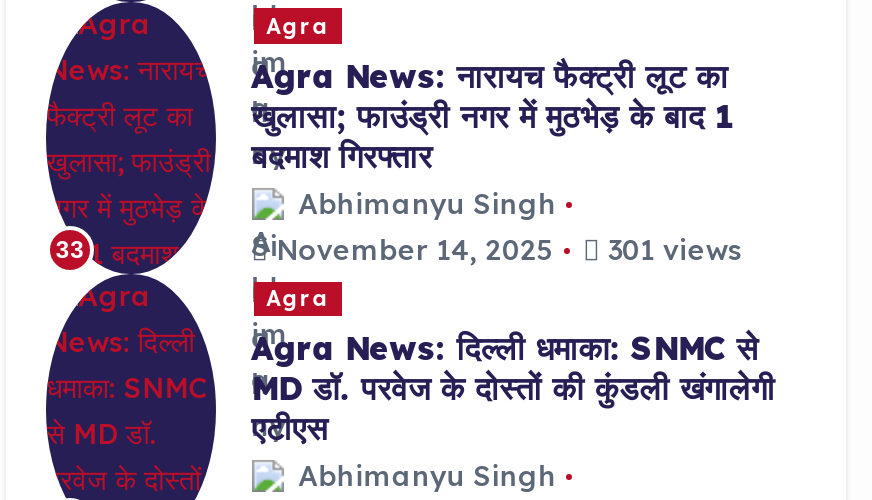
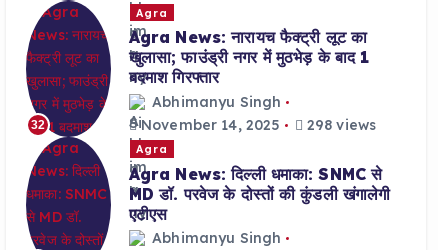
[56,236,84,264] 33 -> [31,118,45,132] 32
[268,232,742,268] November 14, 2025 301 views -> [137,116,376,134] November 14, 2025 298 views

